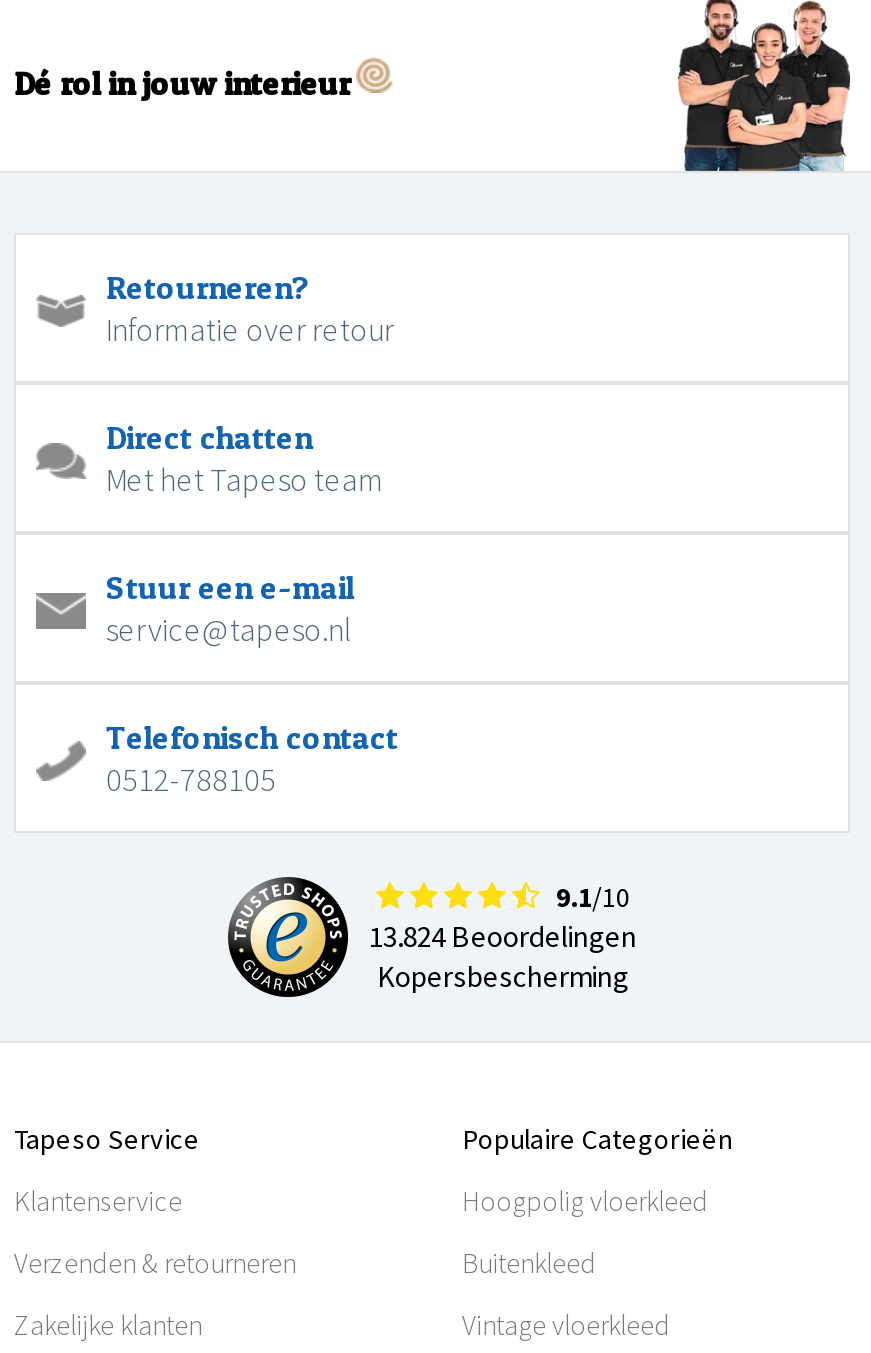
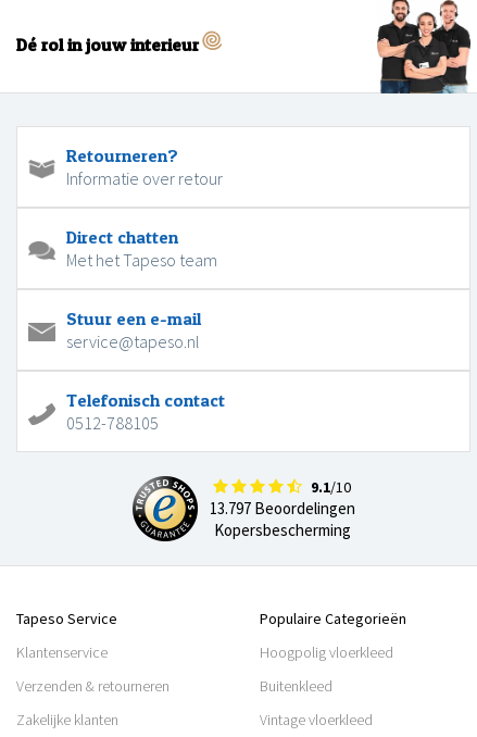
[369,917,637,955] 13.824 Beoordelingen -> [209,498,355,519] 13.797 Beoordelingen

